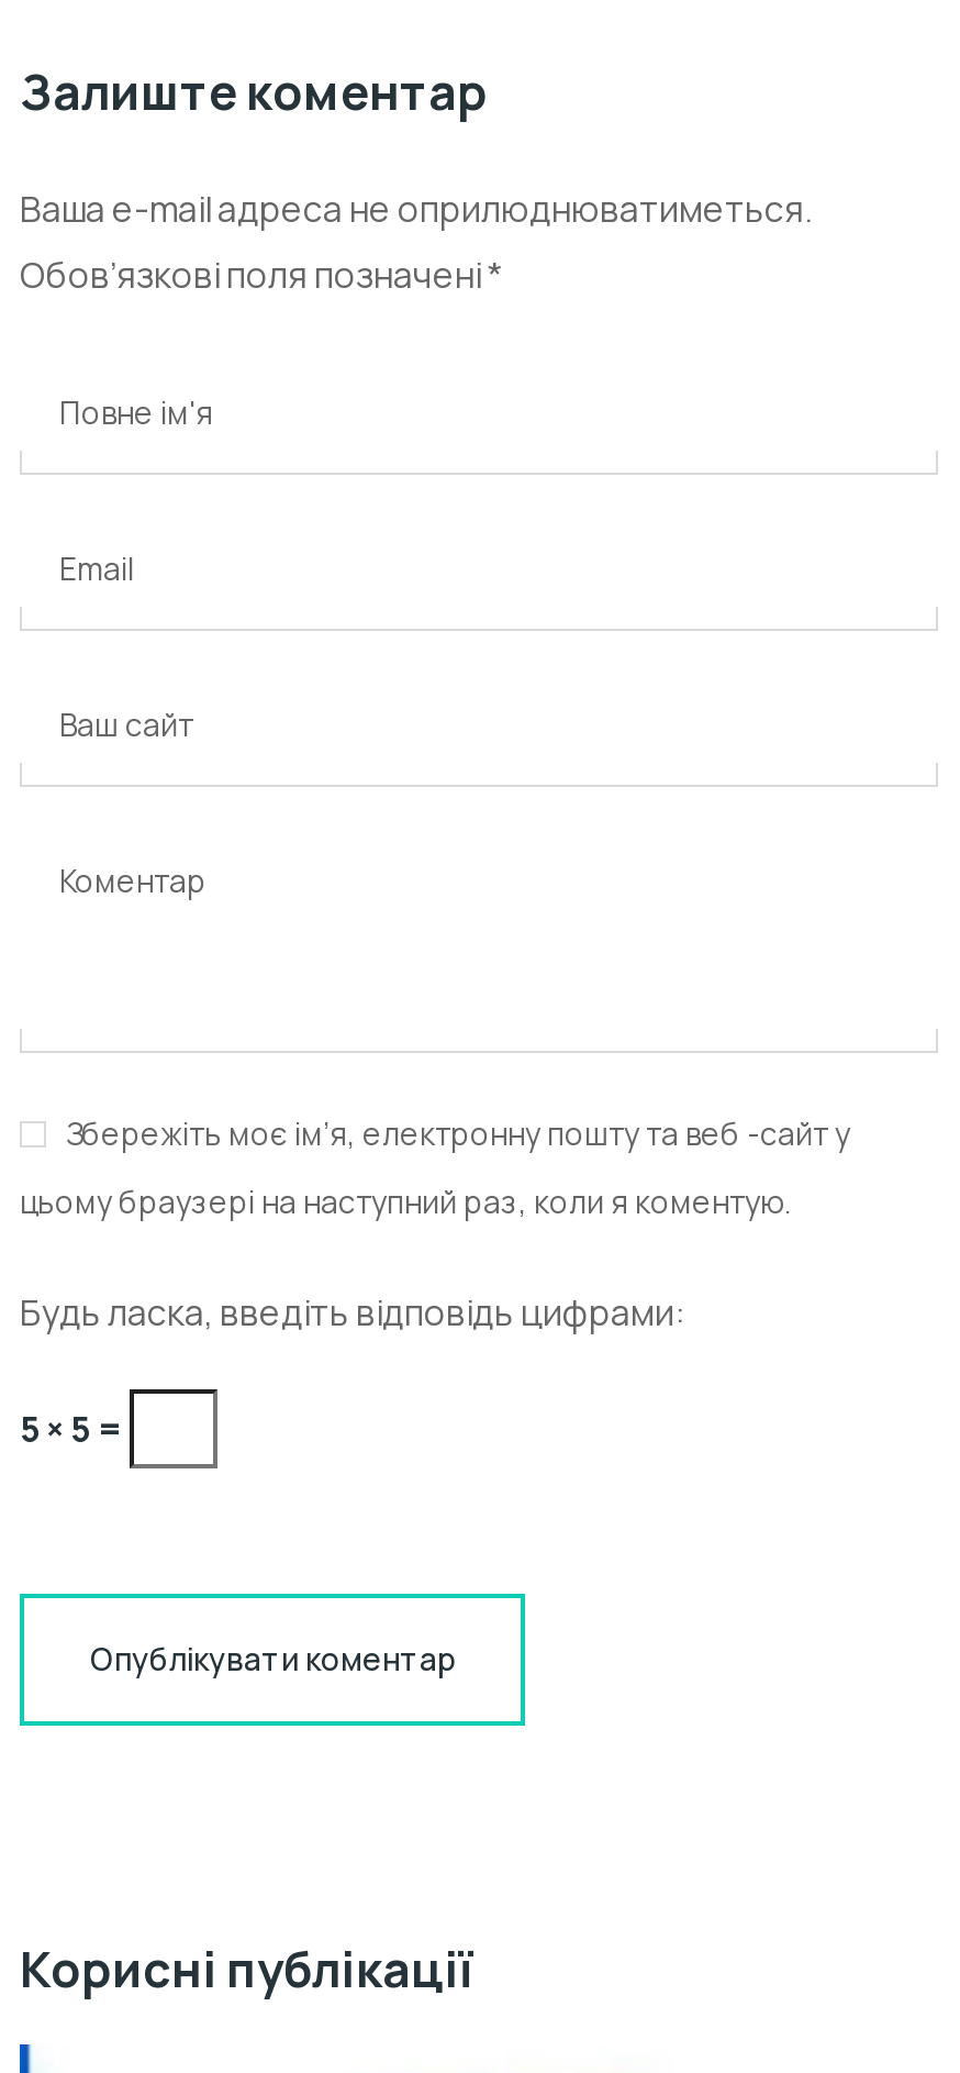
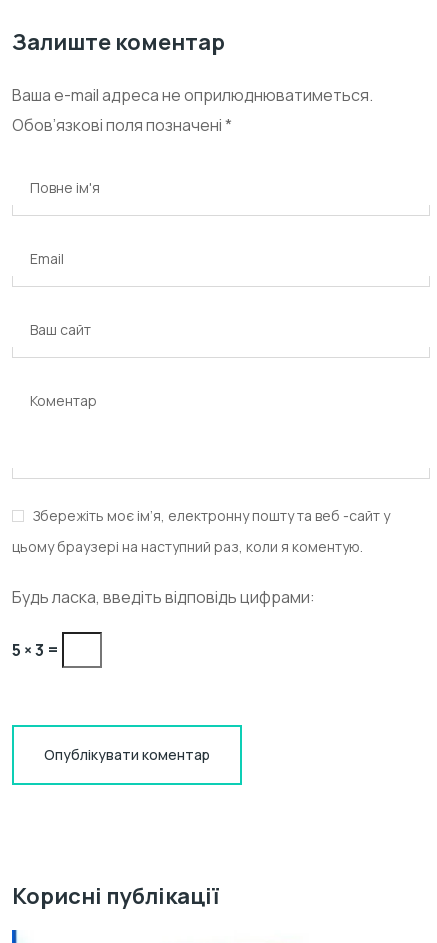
[20,1404,130,1452] 5 × 5 = -> [12,639,62,661] 5 × 3 =

